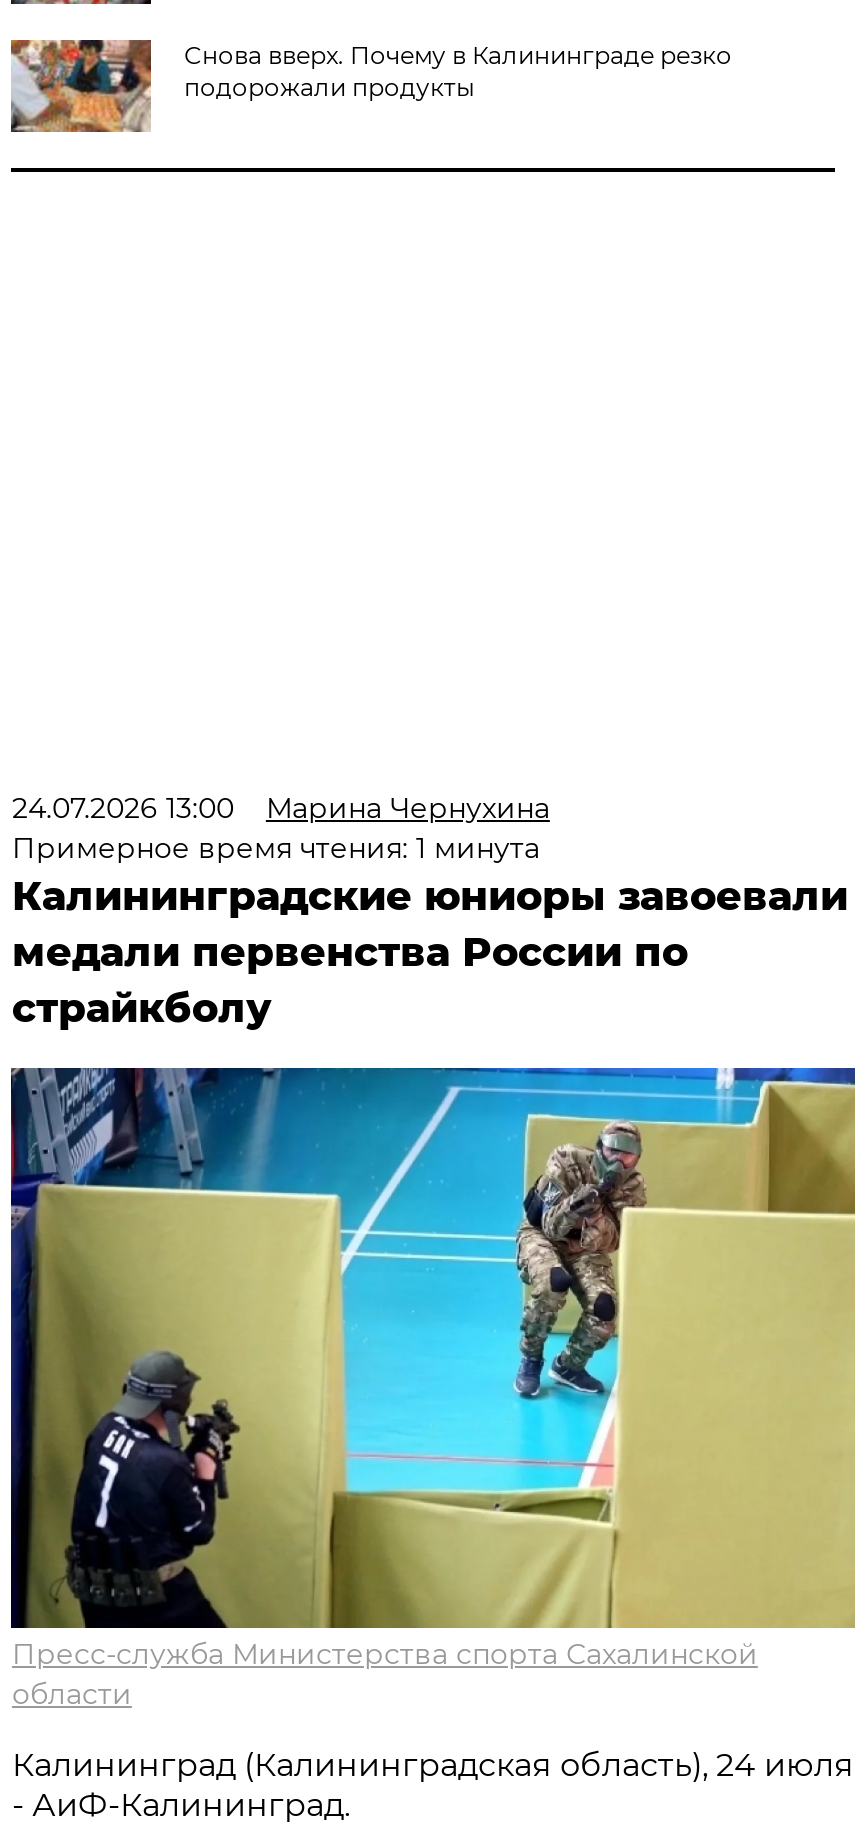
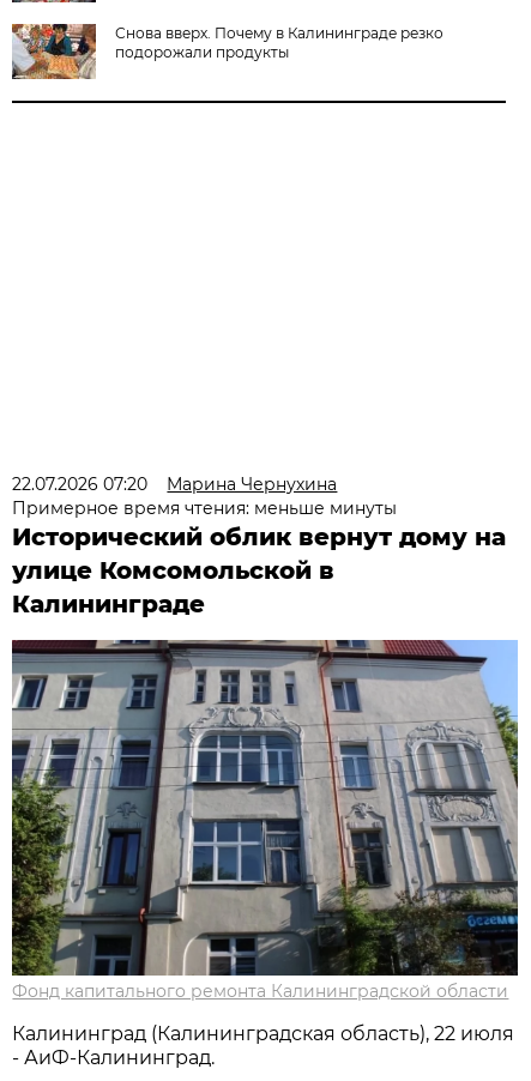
[12,790,550,826] 24.07.2026 13:00 Марина Чернухина -> [12,473,337,495] 22.07.2026 07:20 Марина Чернухина
[12,830,848,1032] Примерное время чтения: 1 минута | Калининградские юниоры завоевали | медали первенства России по | страйкболу -> [12,497,506,618] Примерное время чтения: меньше минуты | Исторический облик вернут дому на | улице Комсомольской в | Калининграде
[11,1066,857,1712] [image] | Пресс-служба Министерства спорта Сахалинской | области -> [11,639,519,1002] [image] | Фонд капитального ремонта Калининградской области
[12,1746,854,1784] Калининград (Калининградская область), 24 июля -> [12,1022,515,1045] Калининград (Калининградская область), 22 июля

